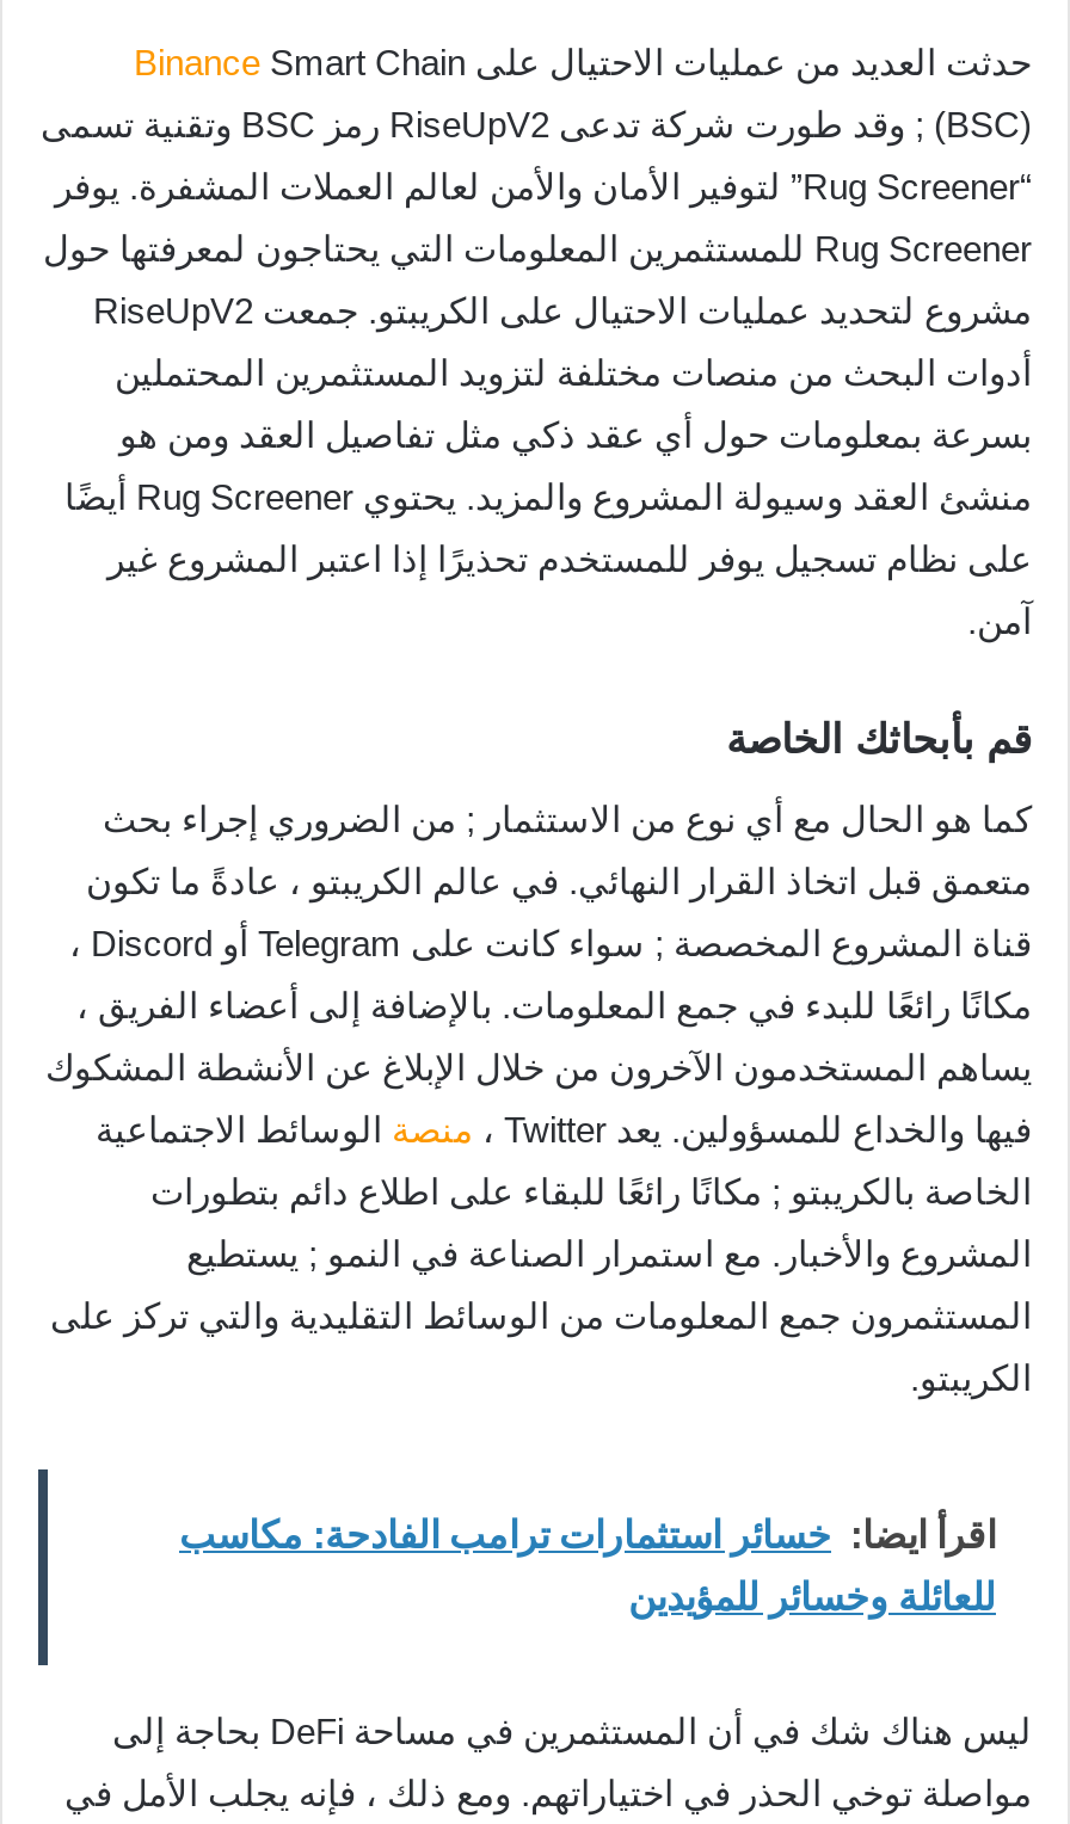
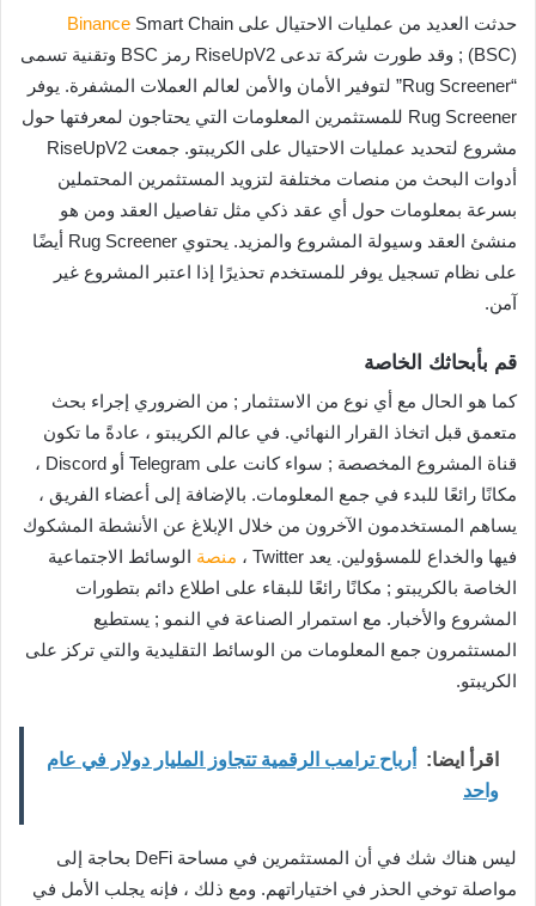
[179,1513,996,1554] اقرأ ايضا: خسائر استثمارات ترامب الفادحة: مكاسب -> [47,750,499,770] اقرأ ايضا: أرباح ترامب الرقمية تتجاوز المليار دولار في عام
[628,1575,996,1616] للعائلة وخسائر للمؤيدين -> [463,781,499,801] واحد

